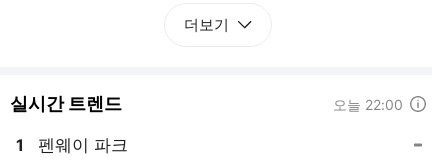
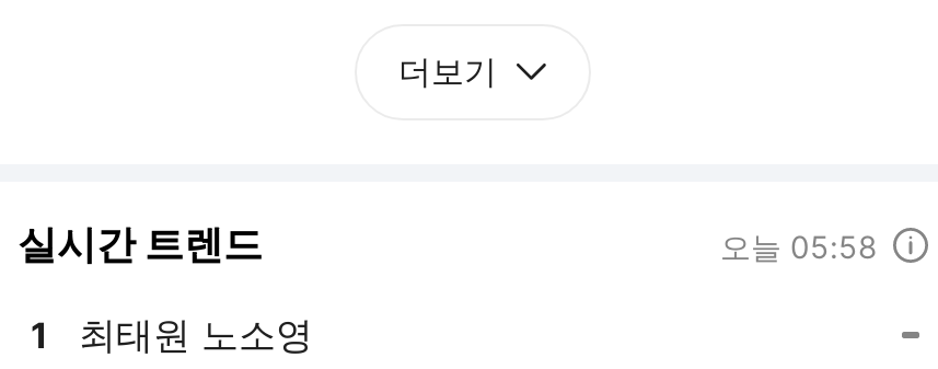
[333,96,403,113] 오늘 22:00 -> [720,228,878,265] 오늘 05:58
[38,135,128,155] 펜웨이 파크 -> [79,313,313,357] 최태원 노소영

